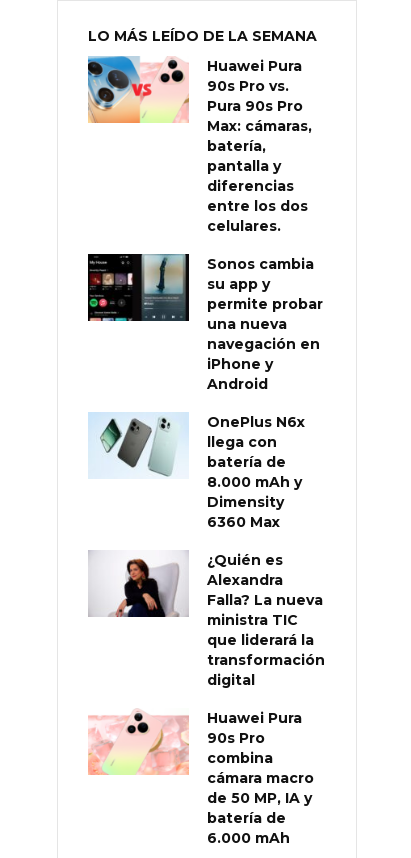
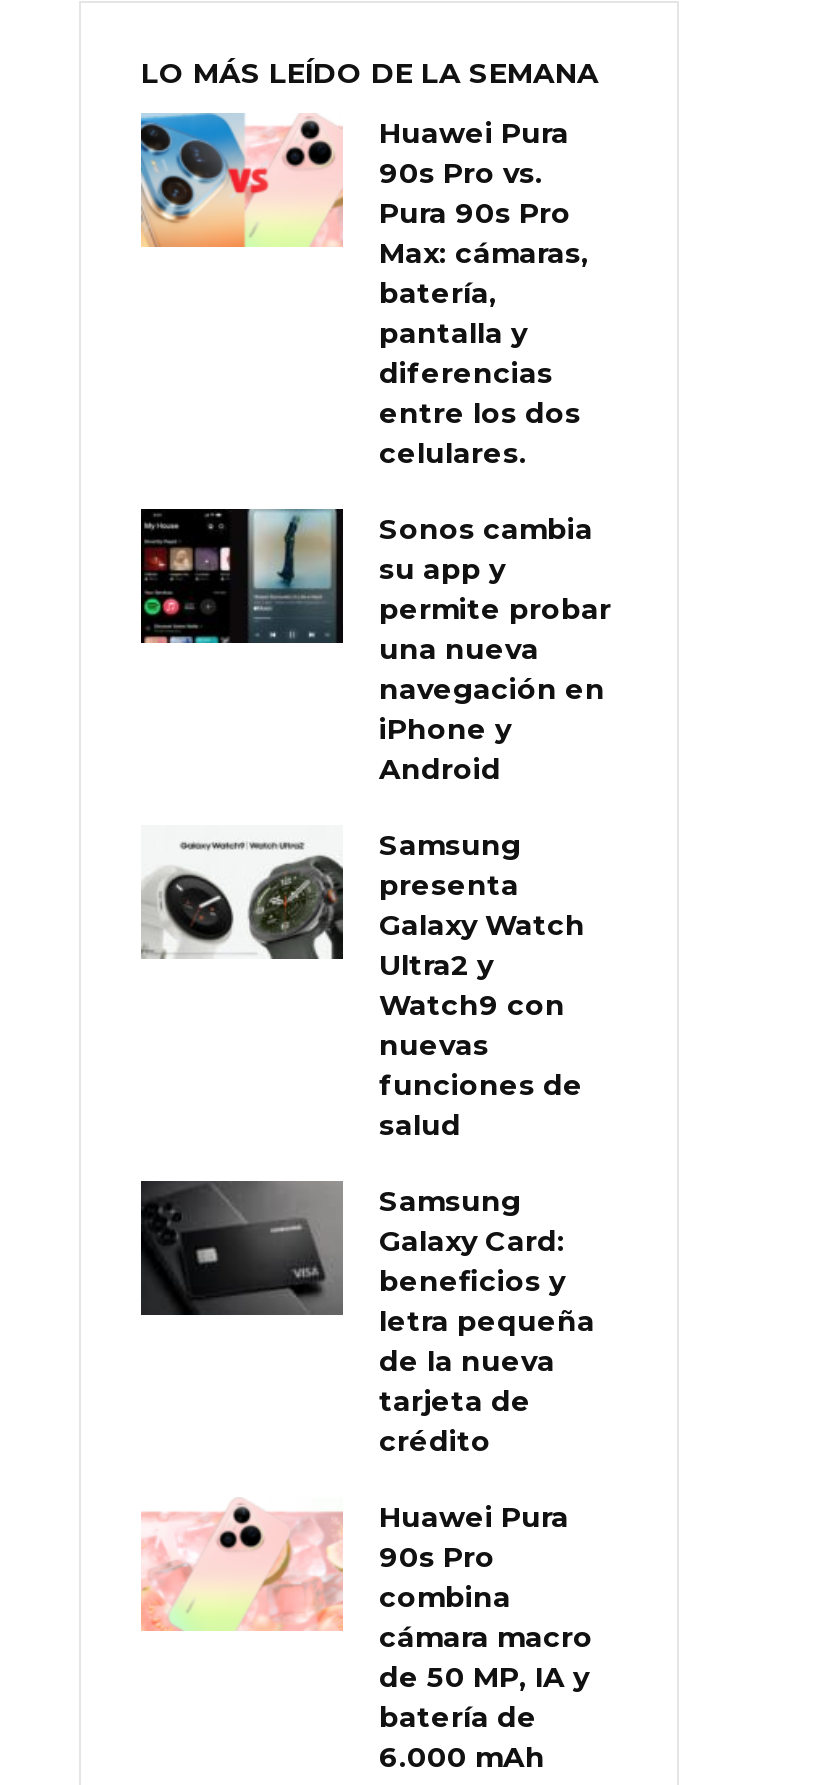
[89,413,305,531] [image] | OnePlus N6x | llega con | batería de | 8.000 mAh y | Dimensity | 6360 Max -> [141,827,585,1143] [image] | Samsung | presenta | Galaxy Watch | Ultra2 y | Watch9 con | nuevas | funciones de | salud
[88,551,325,689] [image] | ¿Quién es | Alexandra | Falla? La nueva | ministra TIC | que liderará la | transformación | digital -> [139,1180,595,1459] [image] | Samsung | Galaxy Card: | beneficios y | letra pequeña | de la nueva | tarjeta de | crédito

